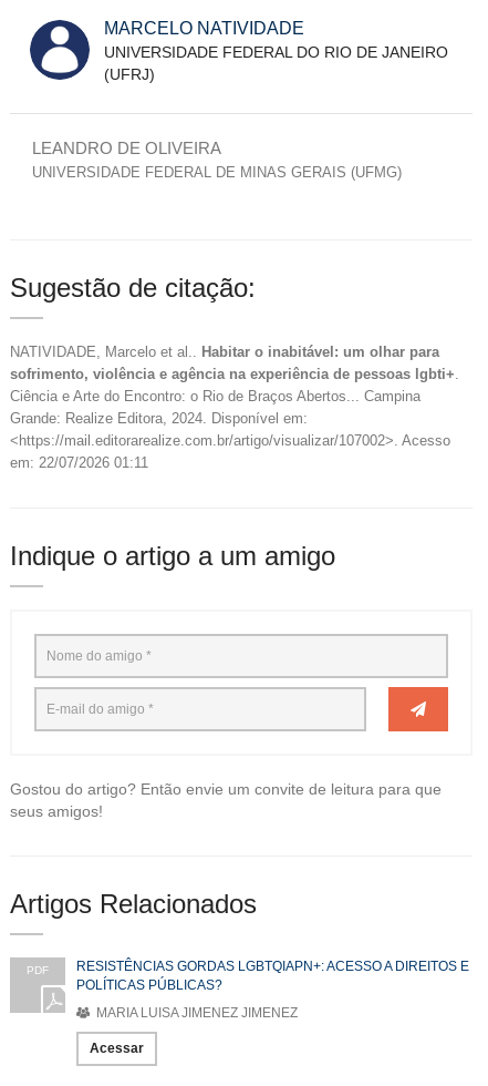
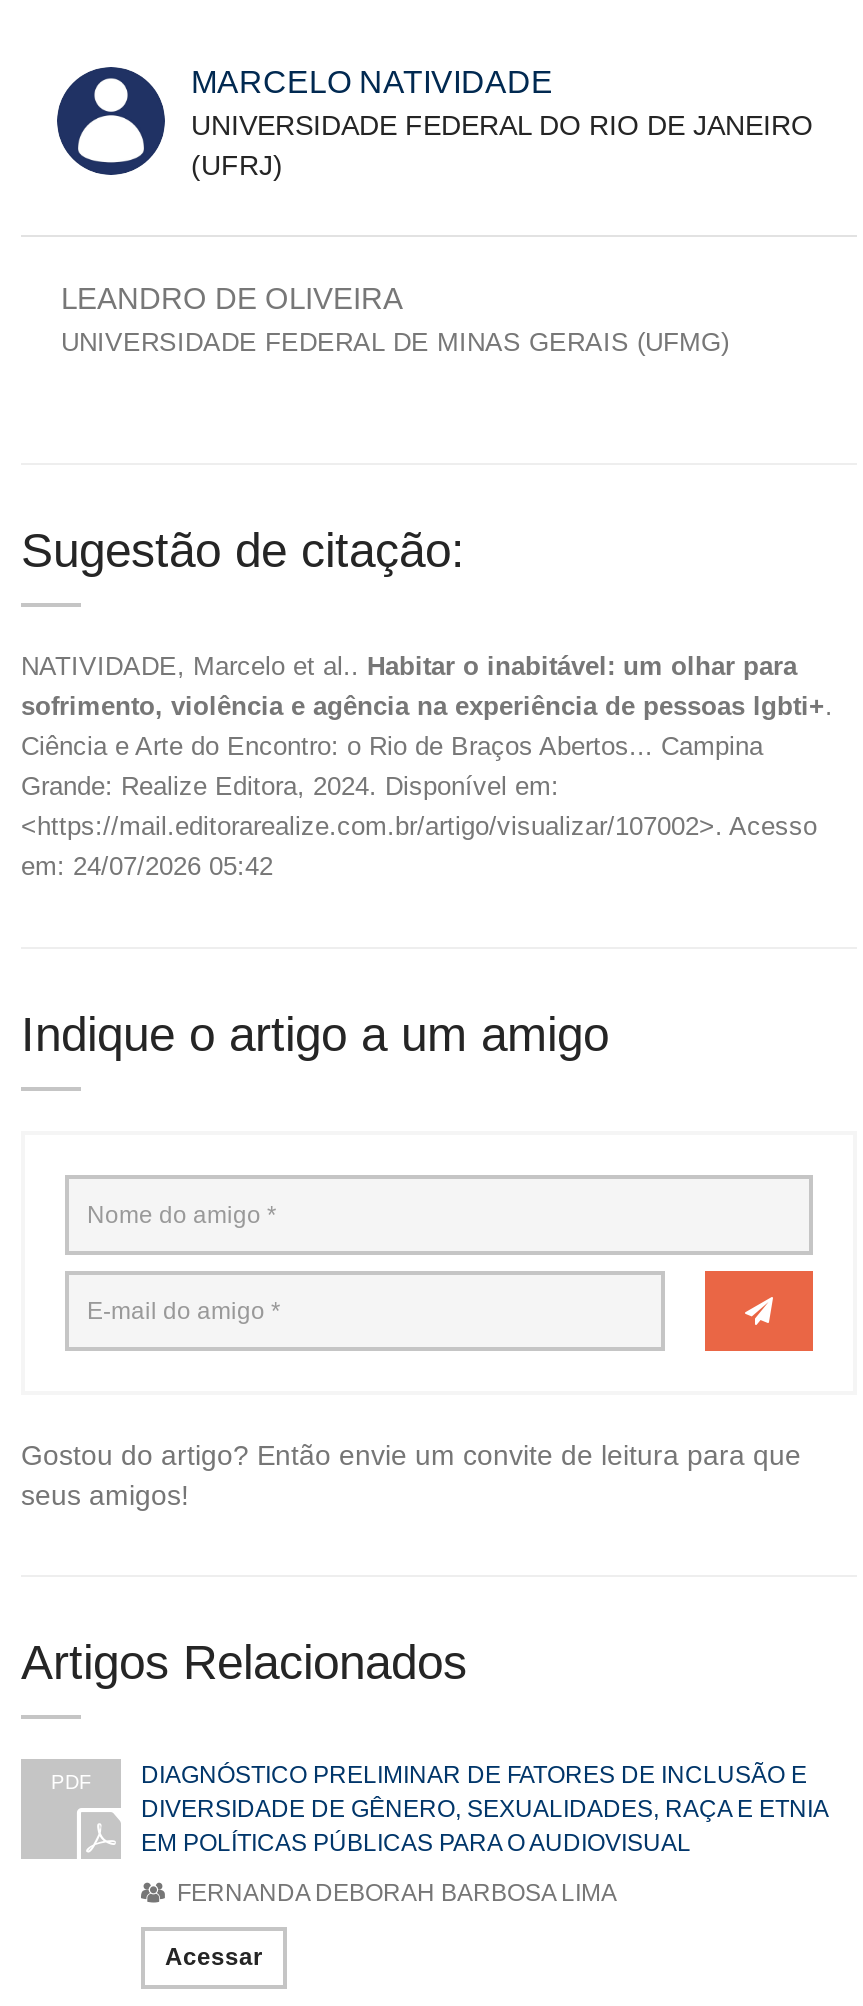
[10,454,148,471] em: 22/07/2026 01:11 -> [21,850,273,880] em: 24/07/2026 05:42
[76,958,469,993] RESISTÊNCIAS GORDAS LGBTQIAPN+: ACESSO A DIREITOS E | POLÍTICAS PÚBLICAS? -> [141,1760,827,1856] DIAGNÓSTICO PRELIMINAR DE FATORES DE INCLUSÃO E | DIVERSIDADE DE GÊNERO, SEXUALIDADES, RAÇA E ETNIA | EM POLÍTICAS PÚBLICAS PARA O AUDIOVISUAL
[93,1005,298,1020] MARIA LUISA JIMENEZ JIMENEZ -> [171,1878,617,1906] FERNANDA DEBORAH BARBOSA LIMA

